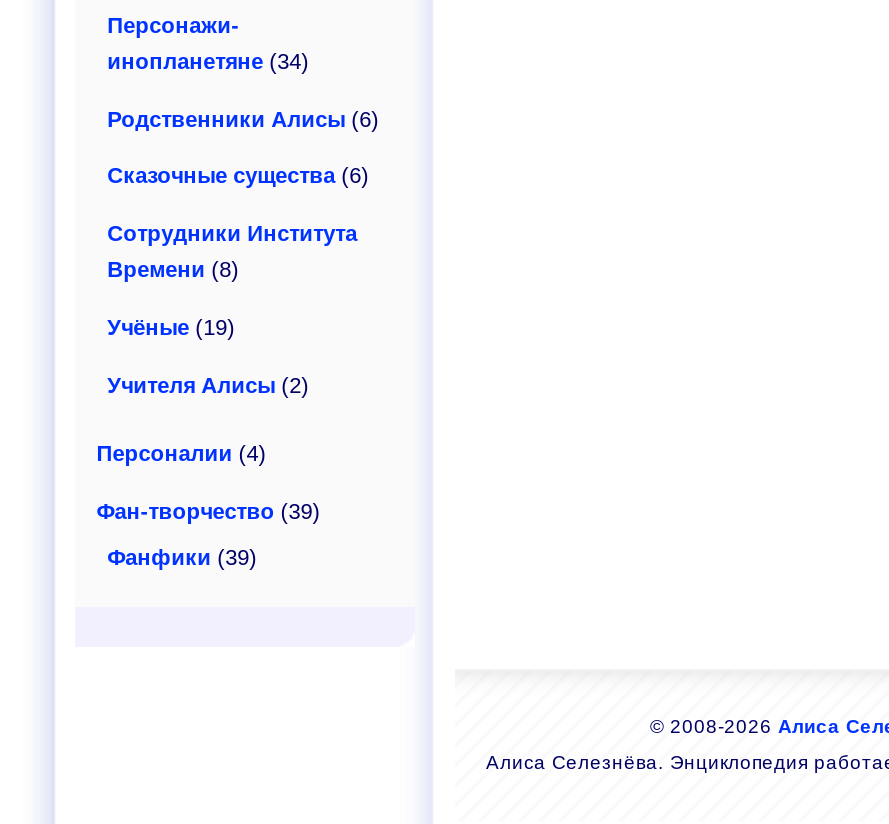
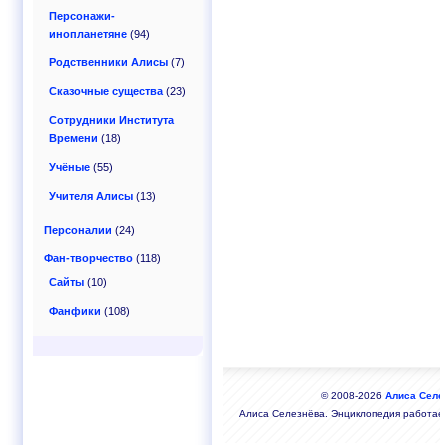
[107,48,309,72] инопланетяне (34) -> [49,28,150,40] инопланетяне (94)
[107,106,379,130] Родственники Алисы (6) -> [49,56,185,68] Родственники Алисы (7)
[107,163,369,187] Сказочные существа (6) -> [49,85,186,97] Сказочные существа (23)
[97,257,321,569] Времени (8) | Учёные (19) | Учителя Алисы (2) | Персоналии (4) | Фан-творчество (39) | Фанфики (39) -> [44,132,161,317] Времени (18) | Учёные (55) | Учителя Алисы (13) | Персоналии (24) | Фан-творчество (118) | Сайты (10) | Фанфики (108)

